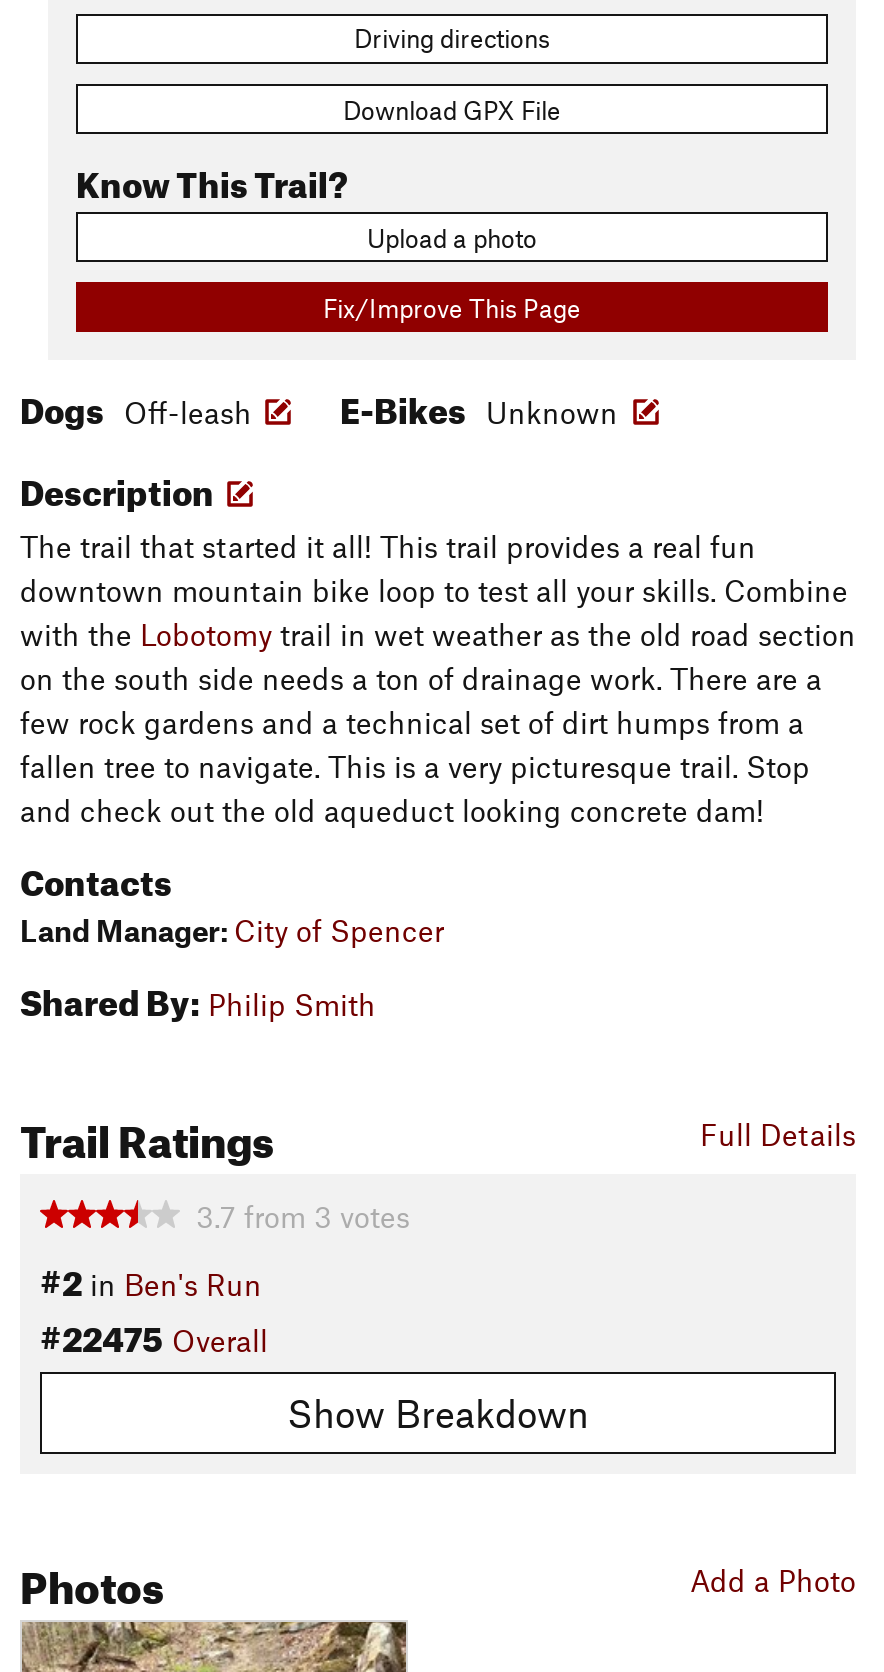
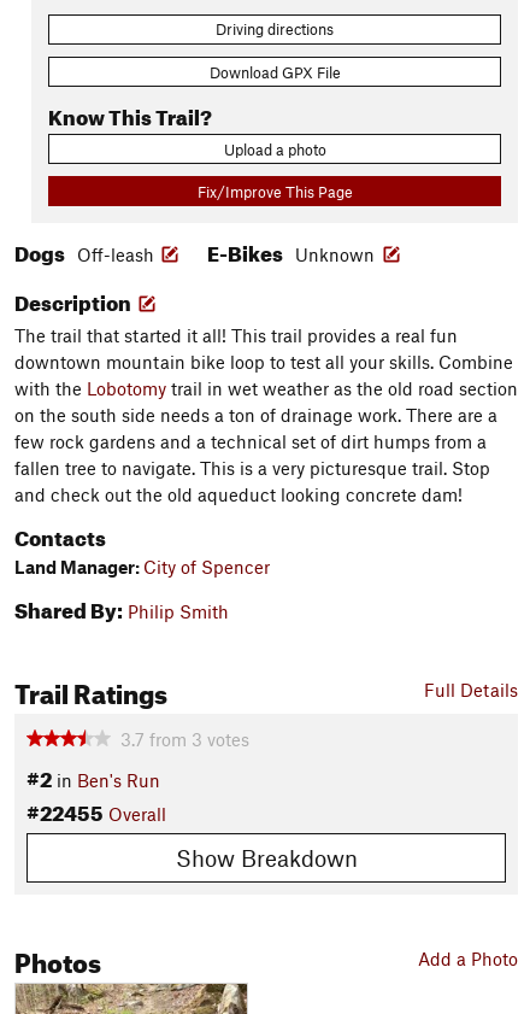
[40,1306,268,1360] #22475 Overall -> [26,793,166,826] #22455 Overall

